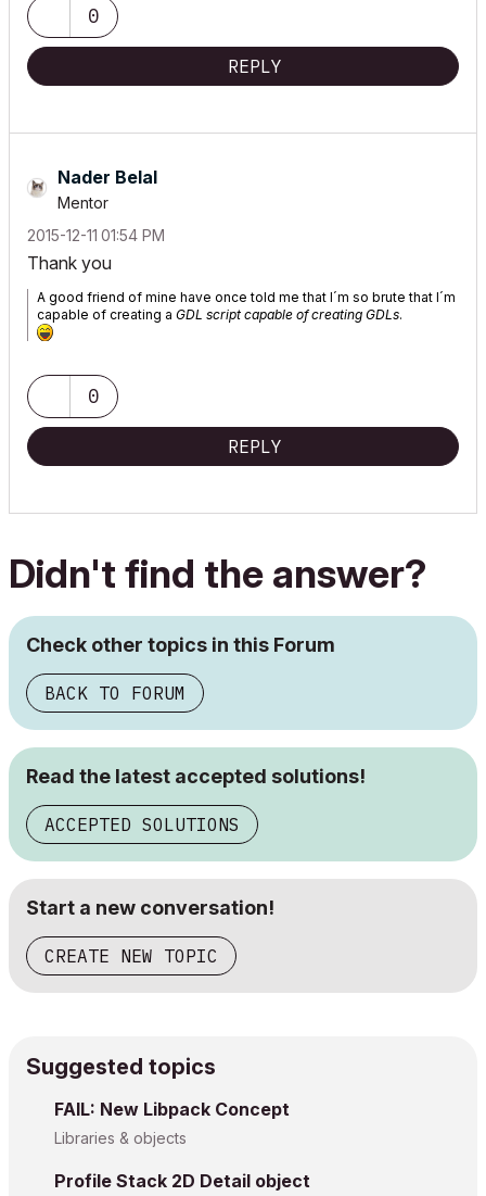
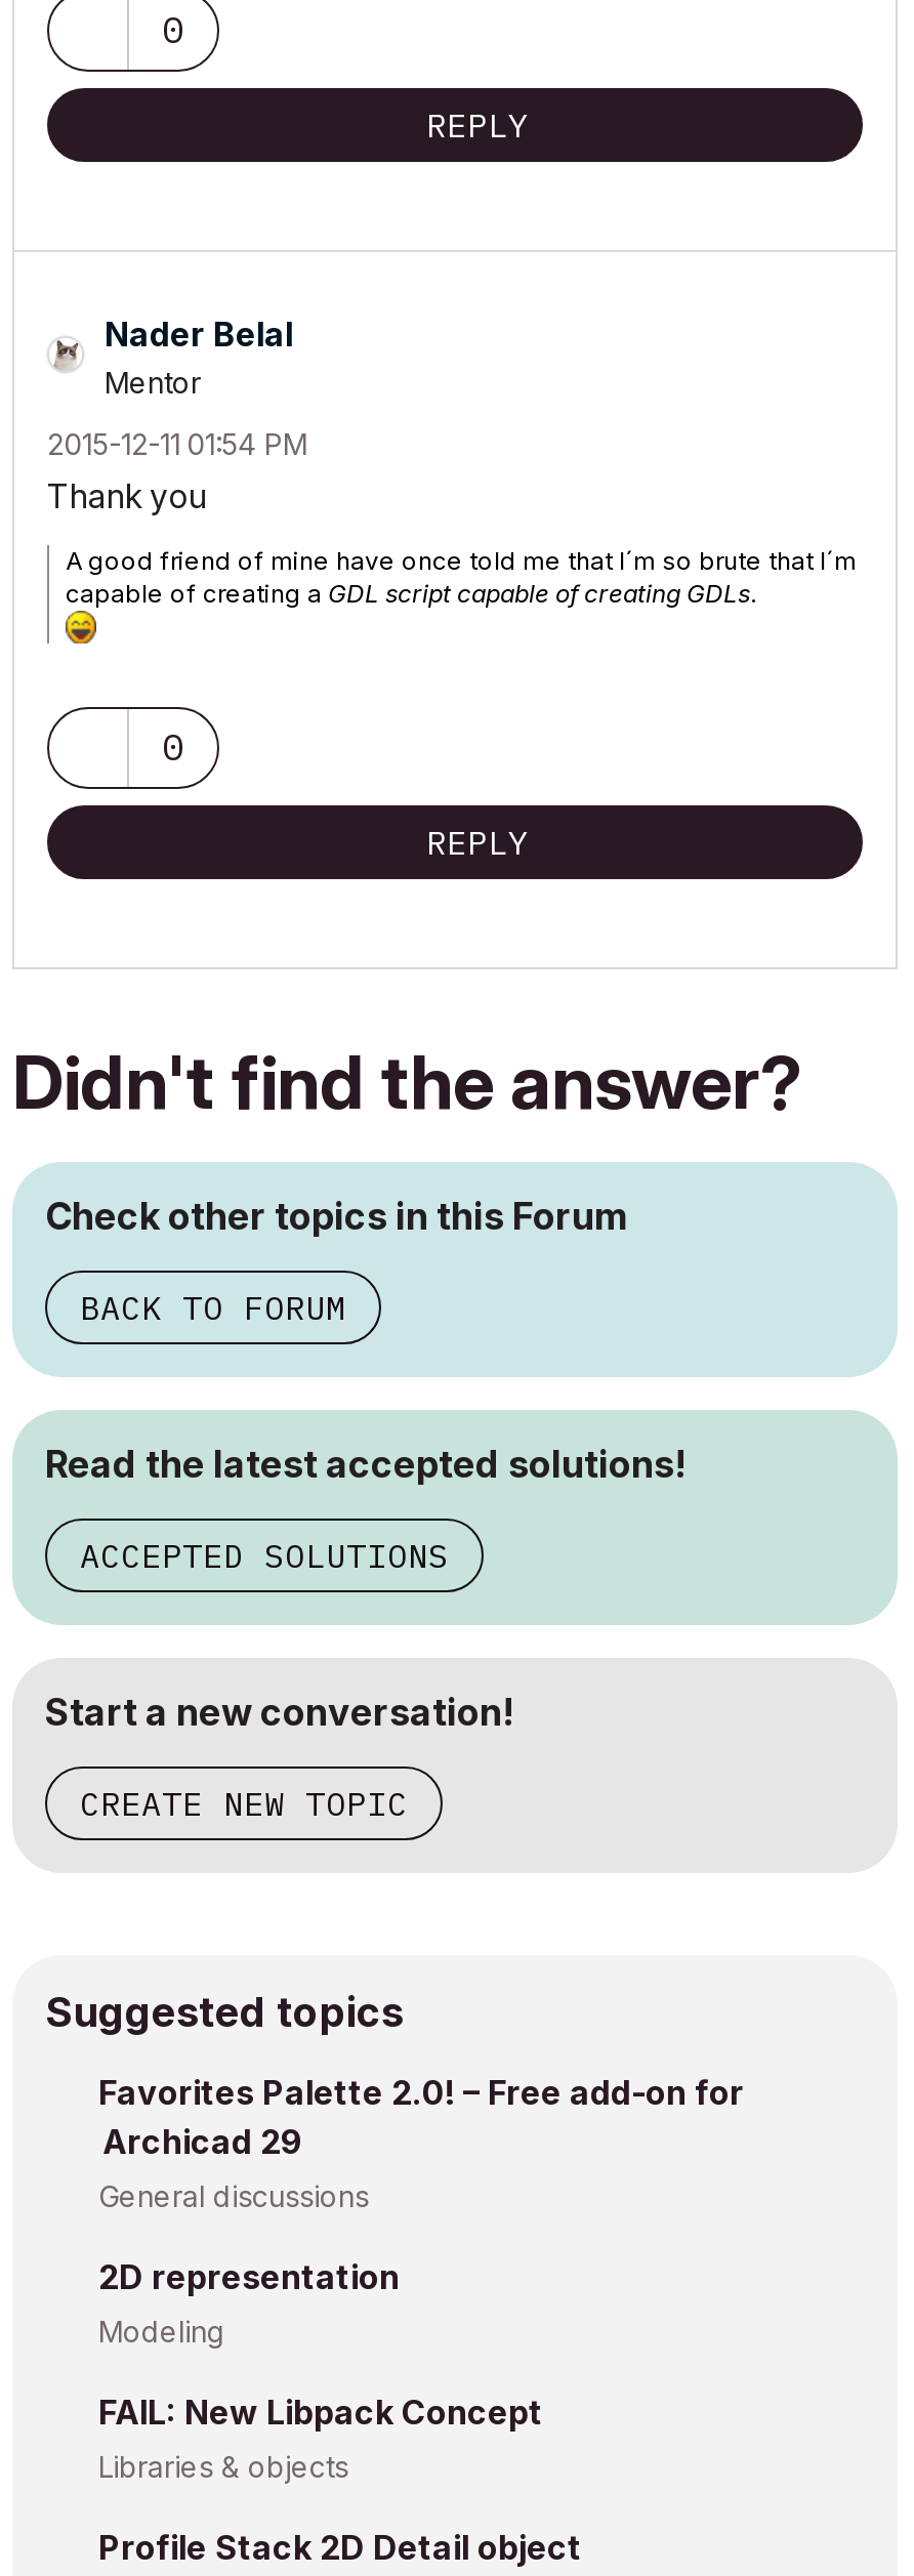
none -> [98,2072,744,2349] Favorites Palette 2.0! – Free add-on for | Archicad 29 | General discussions | 2D representation | Modeling

